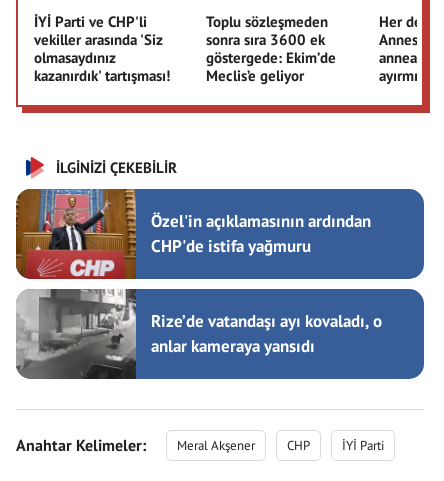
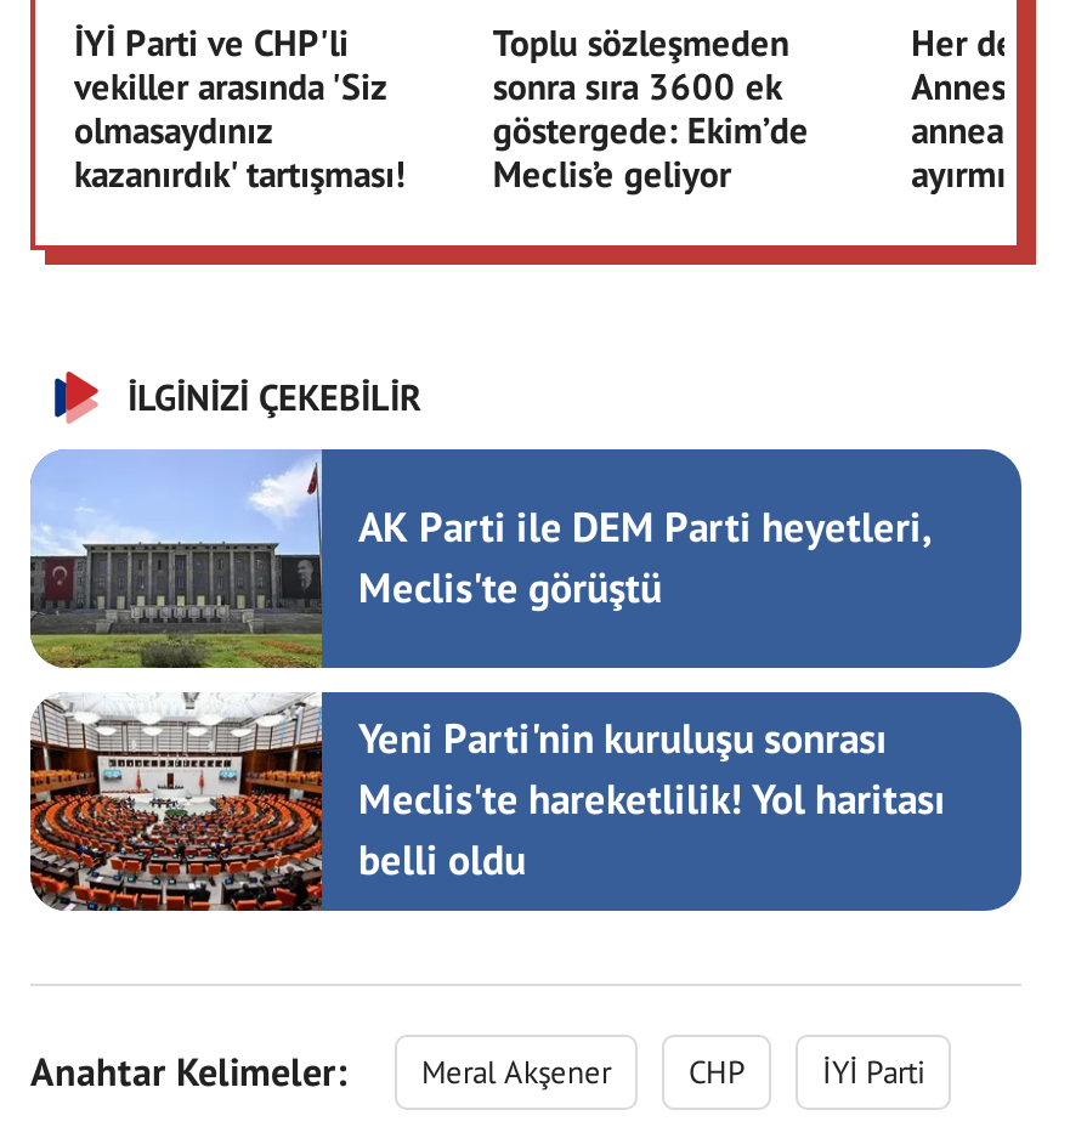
[15,188,371,280] [image] | Özel'in açıklamasının ardından | CHP'de istifa yağmuru -> [28,447,932,670] [image] | AK Parti ile DEM Parti heyetleri, | Meclis'te görüştü
[15,288,382,379] [image] | Rize’de vatandaşı ayı kovaladı, o | anlar kameraya yansıdı -> [28,692,946,913] [image] | Yeni Parti'nin kuruluşu sonrası | Meclis'te hareketlilik! Yol haritası | belli oldu

